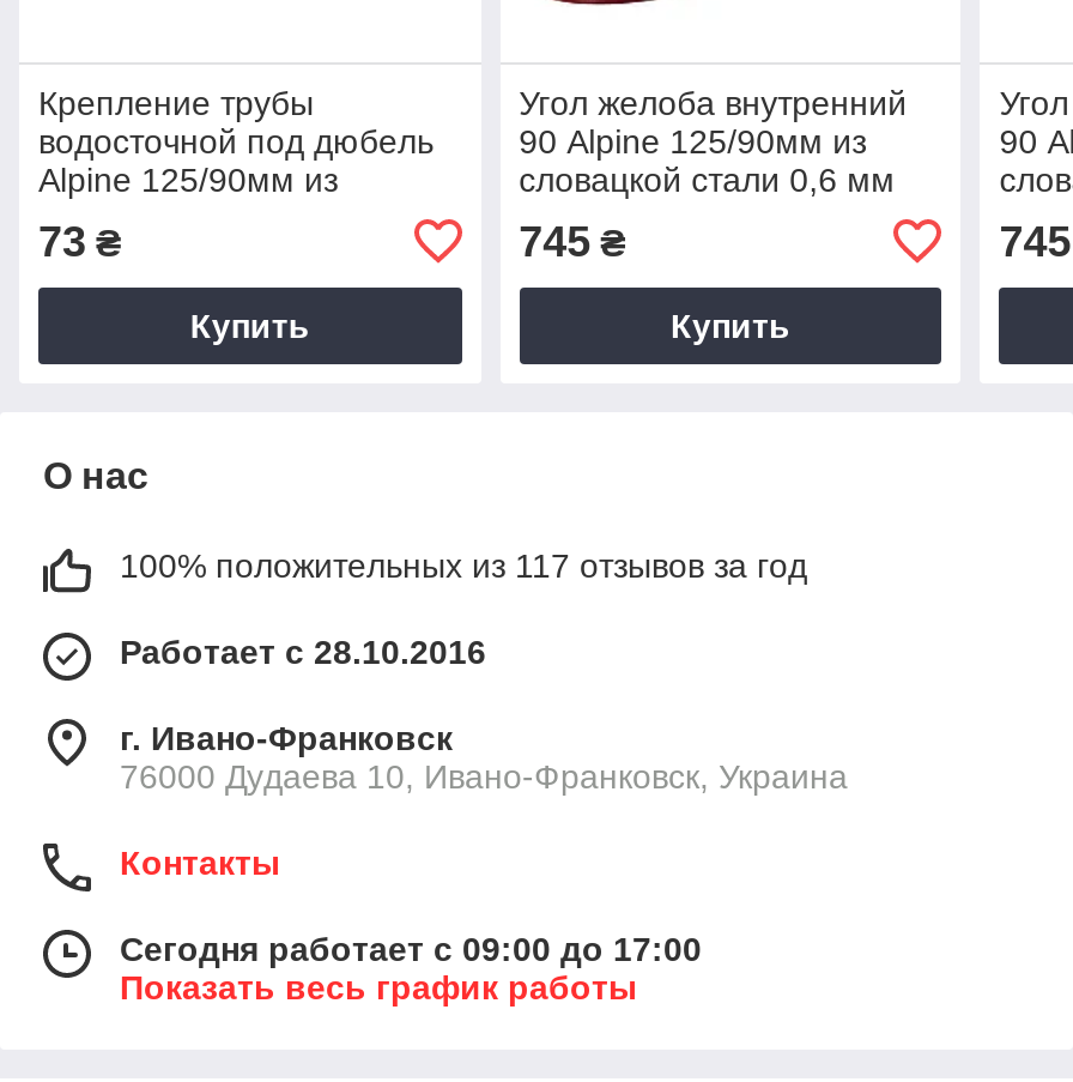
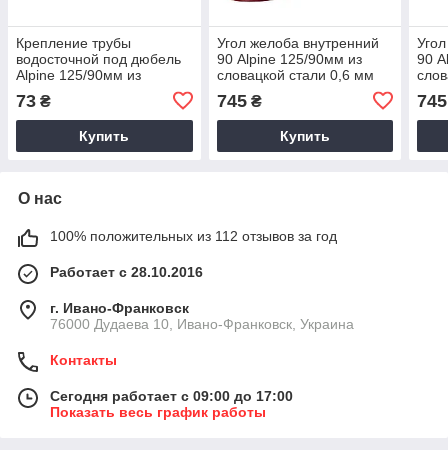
[120,546,807,584] 100% положительных из 117 отзывов за год -> [50,228,337,244] 100% положительных из 112 отзывов за год

